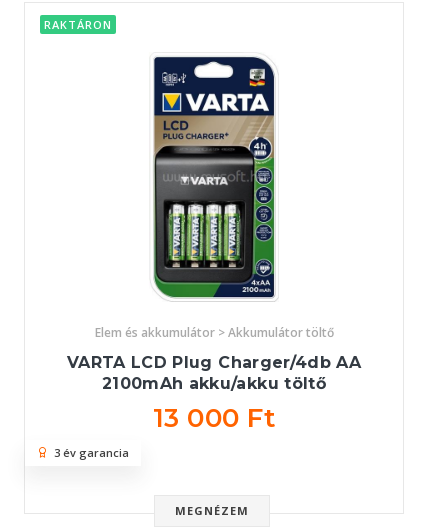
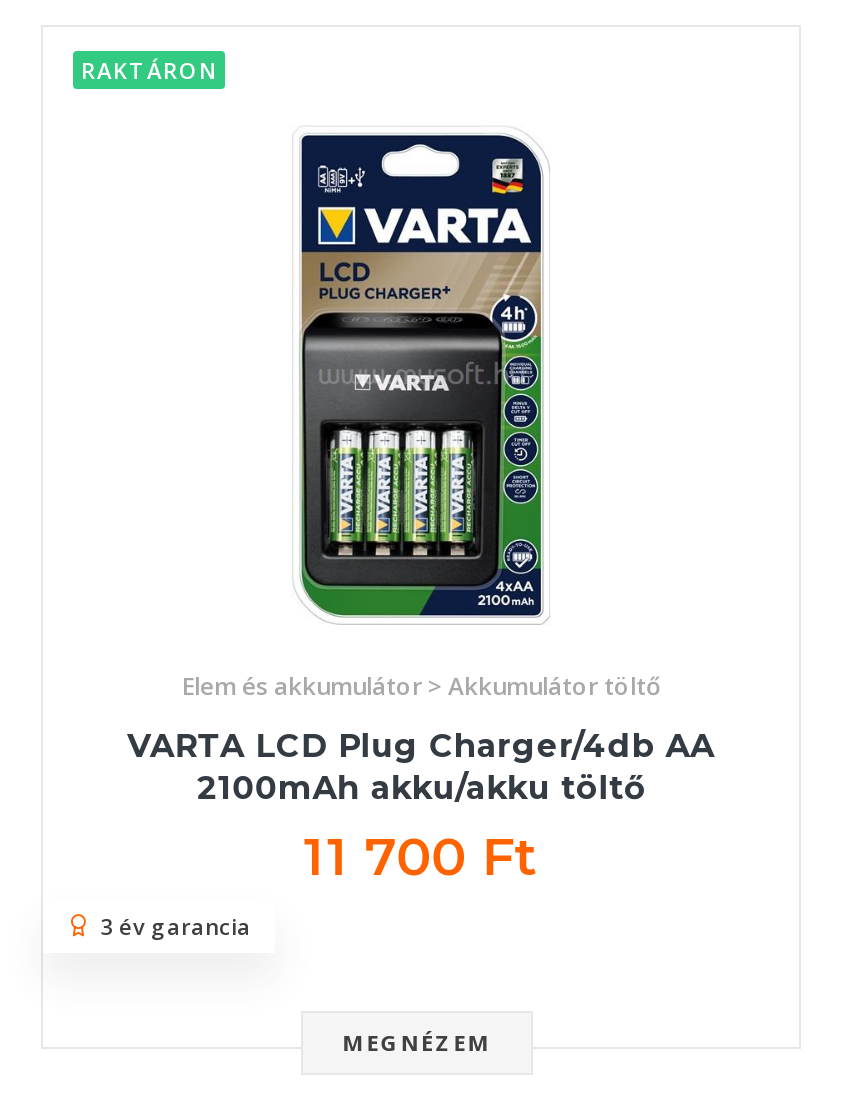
[152,402,275,434] 13 000 Ft -> [304,826,538,890] 11 700 Ft

